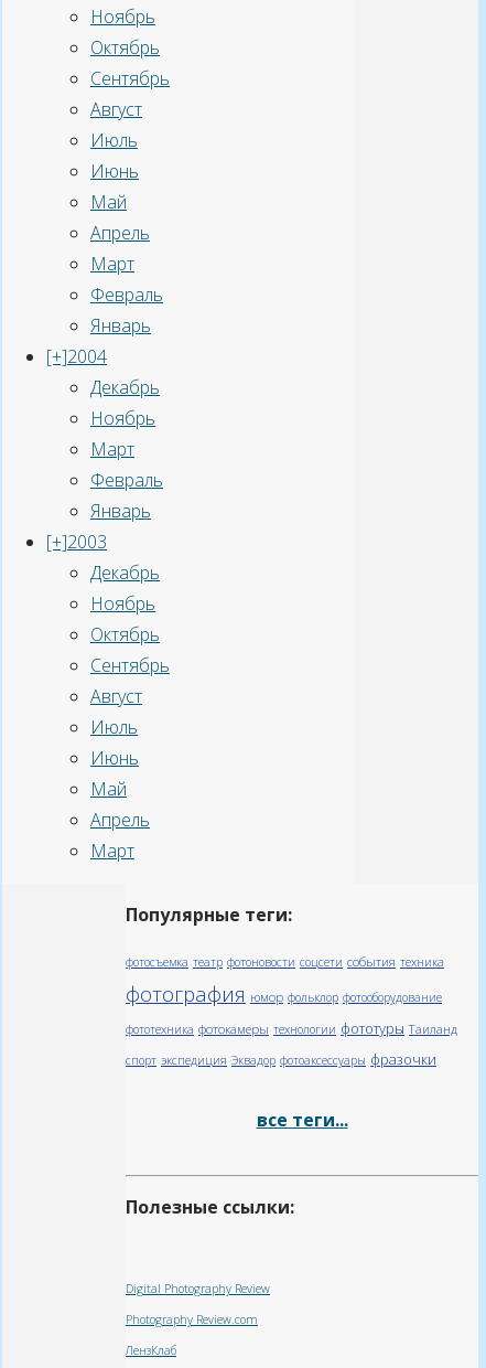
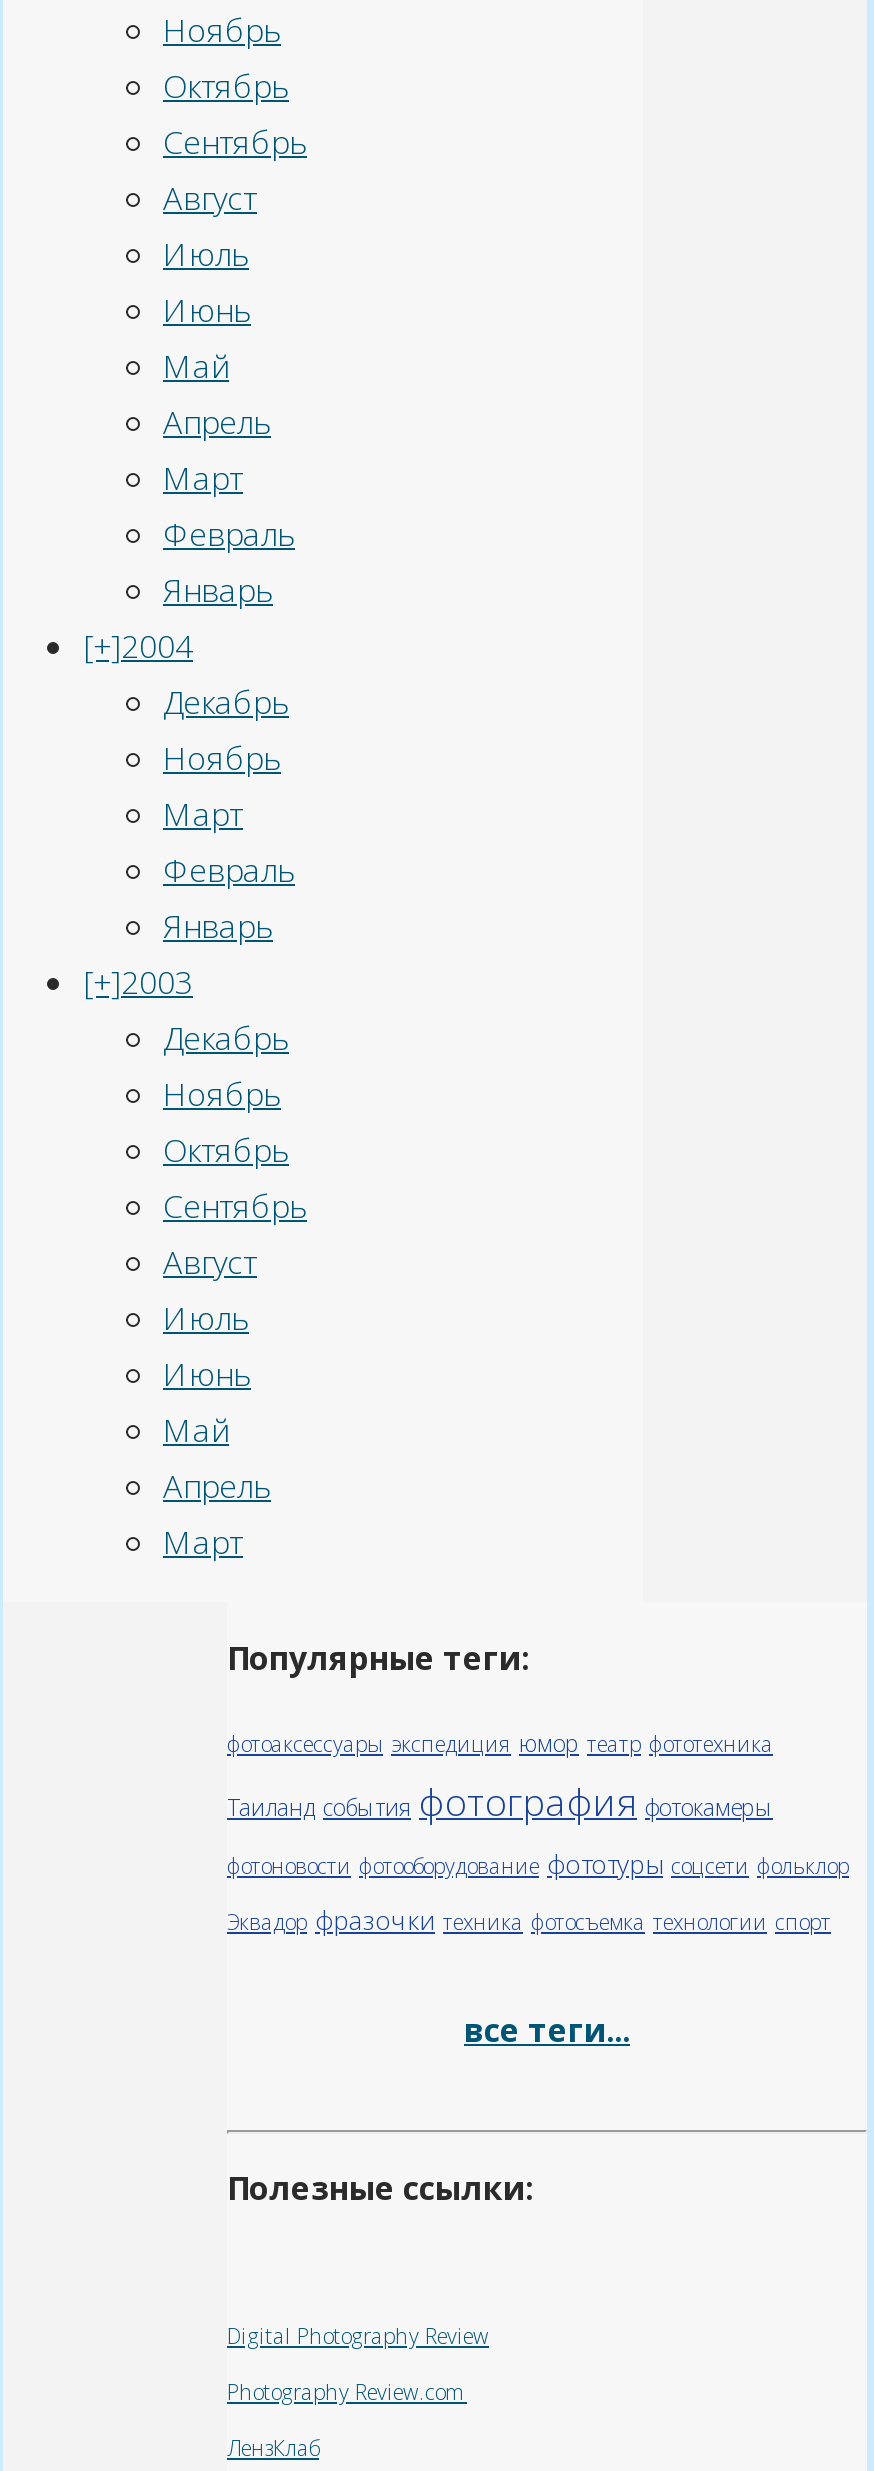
[126,953,457,1038] фотосъемка театр фотоновости соцсети события техника | фотография юмор фольклор фотооборудование | фототехника фотокамеры технологии фототуры Таиланд -> [227,1728,849,1882] фотоаксессуары экспедиция юмор театр фототехника | Таиланд события фотография фотокамеры | фотоновости фотооборудование фототуры соцсети фольклор
[126,1049,436,1069] спорт экспедиция Эквадор фотоаксессуары фразочки -> [227,1902,831,1938] Эквадор фразочки техника фотосъемка технологии спорт

